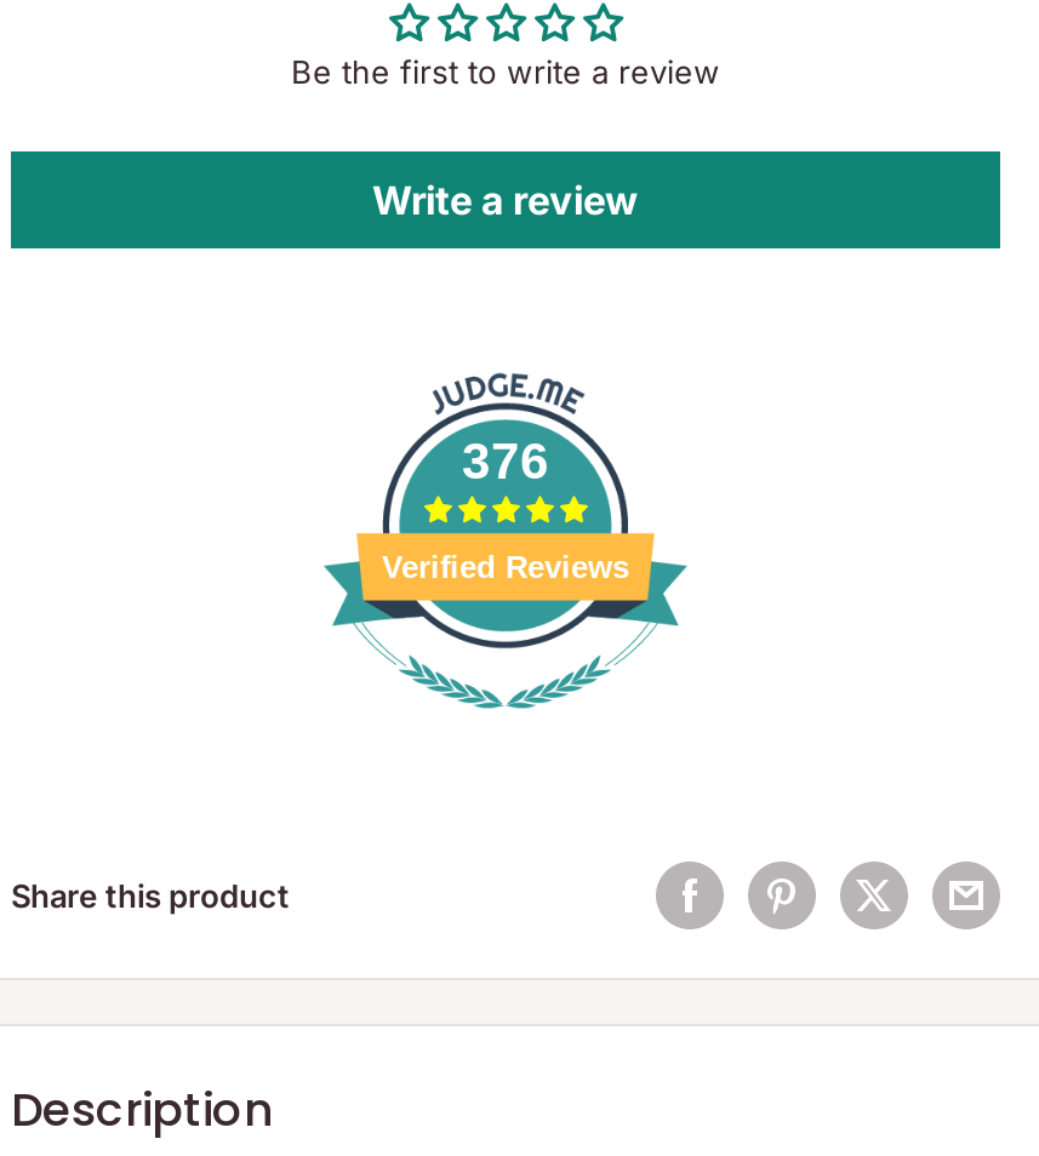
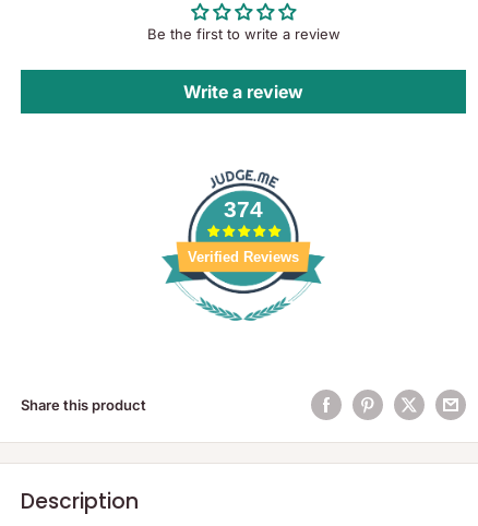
[462,431,549,487] 376 -> [224,196,263,221] 374

